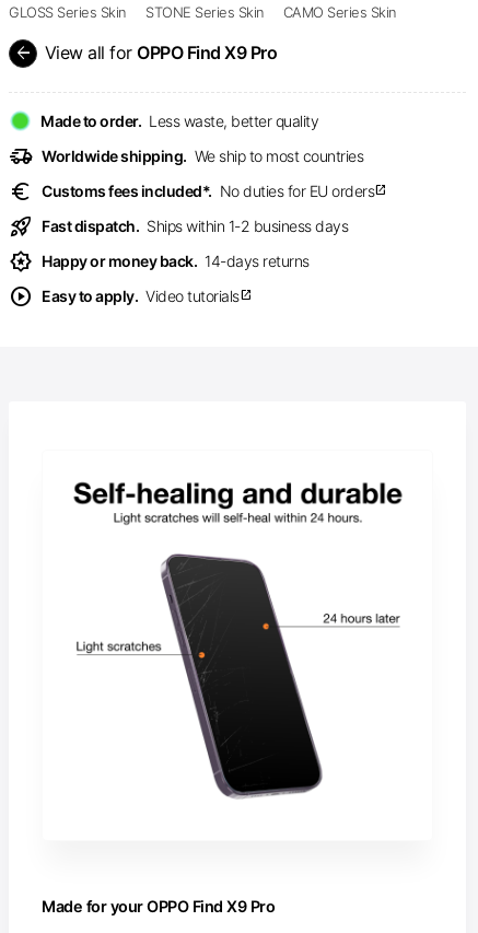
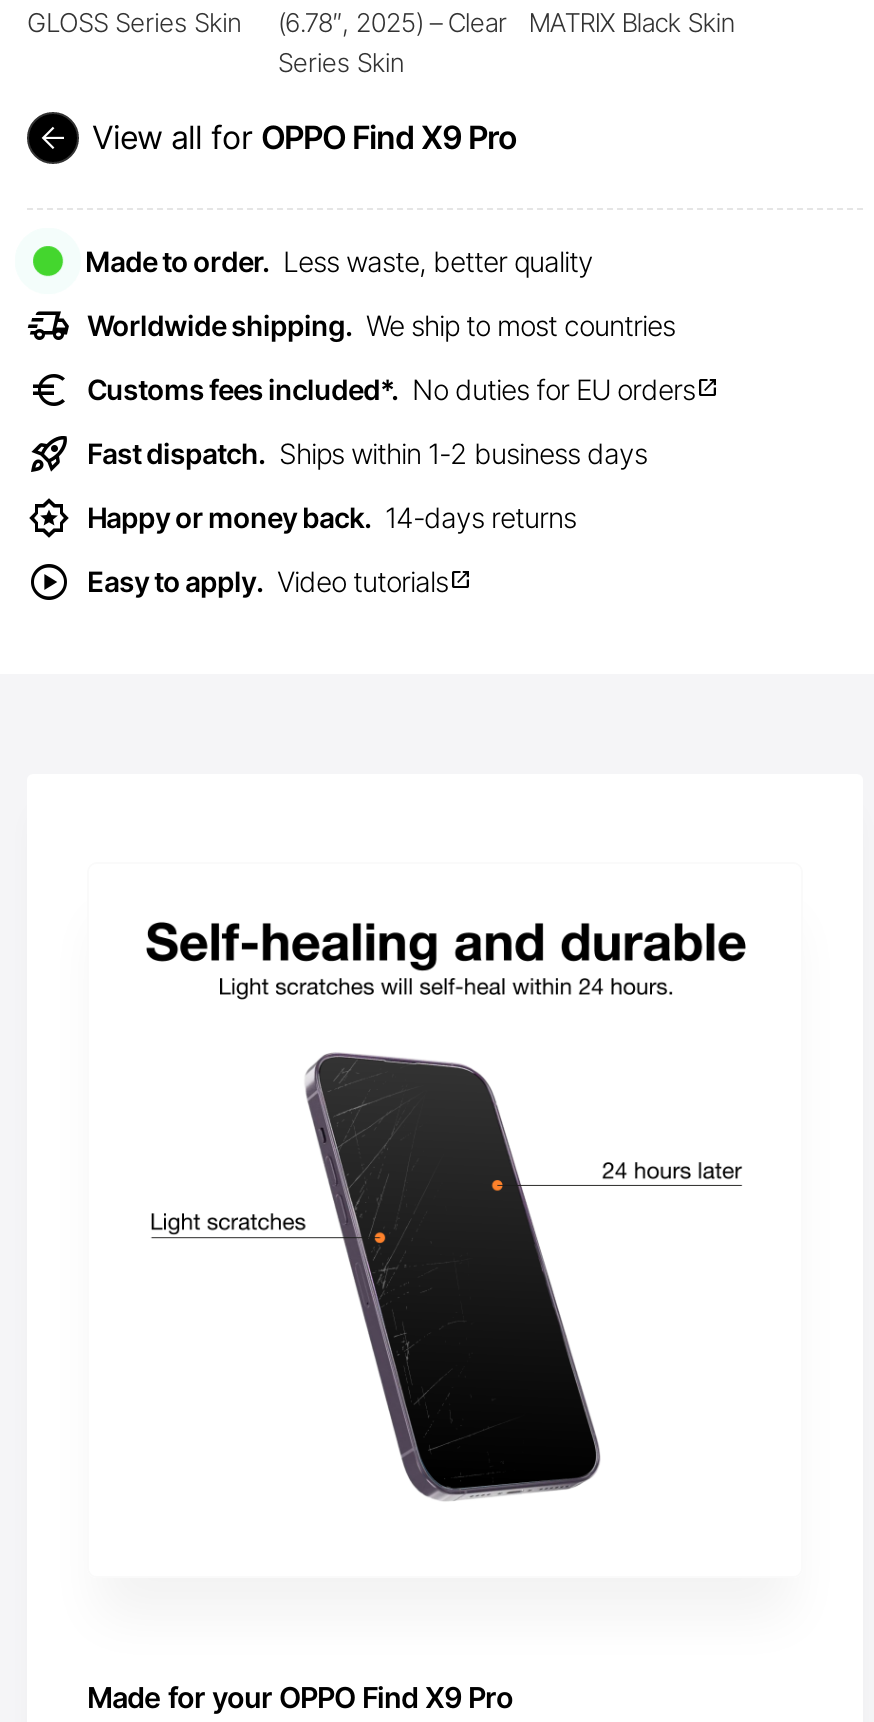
[146,3,265,21] STONE Series Skin -> [278,6,507,78] (6.78″, 2025) – Clear | Series Skin
[283,3,397,21] CAMO Series Skin -> [529,6,736,38] MATRIX Black Skin

